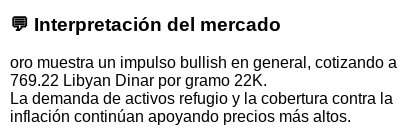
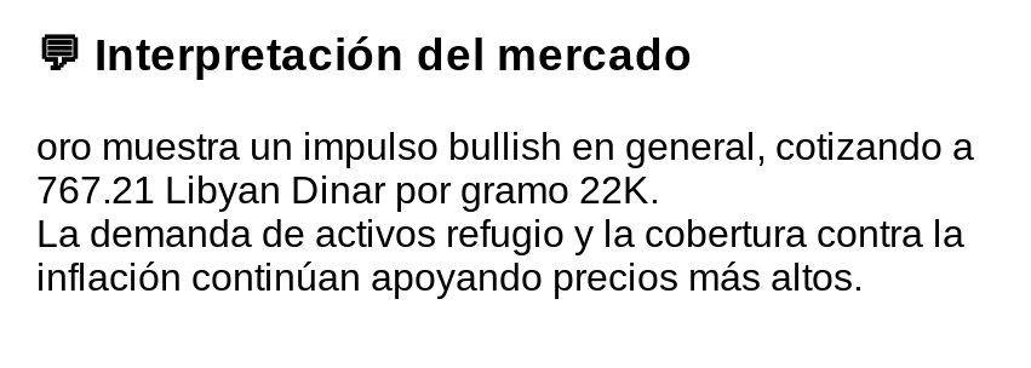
[10,72,267,89] 769.22 Libyan Dinar por gramo 22K. -> [36,170,659,211] 767.21 Libyan Dinar por gramo 22K.

